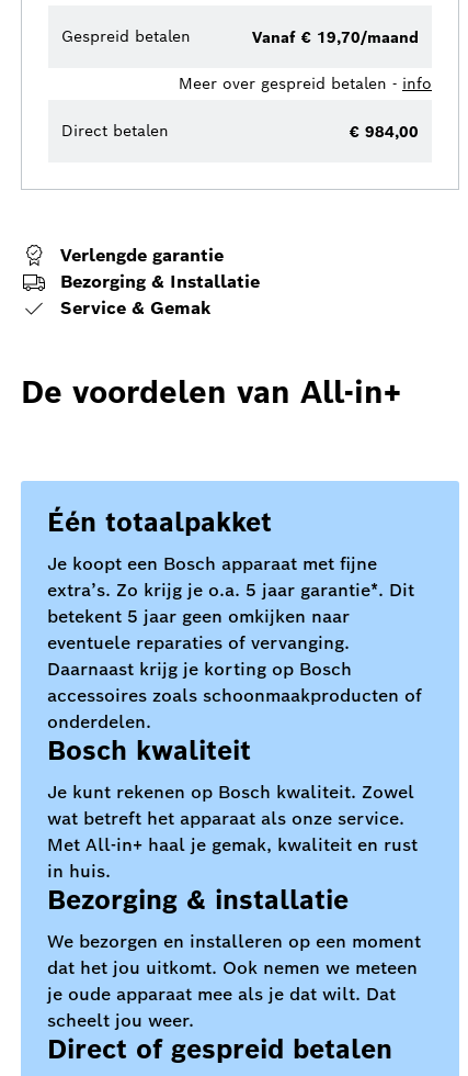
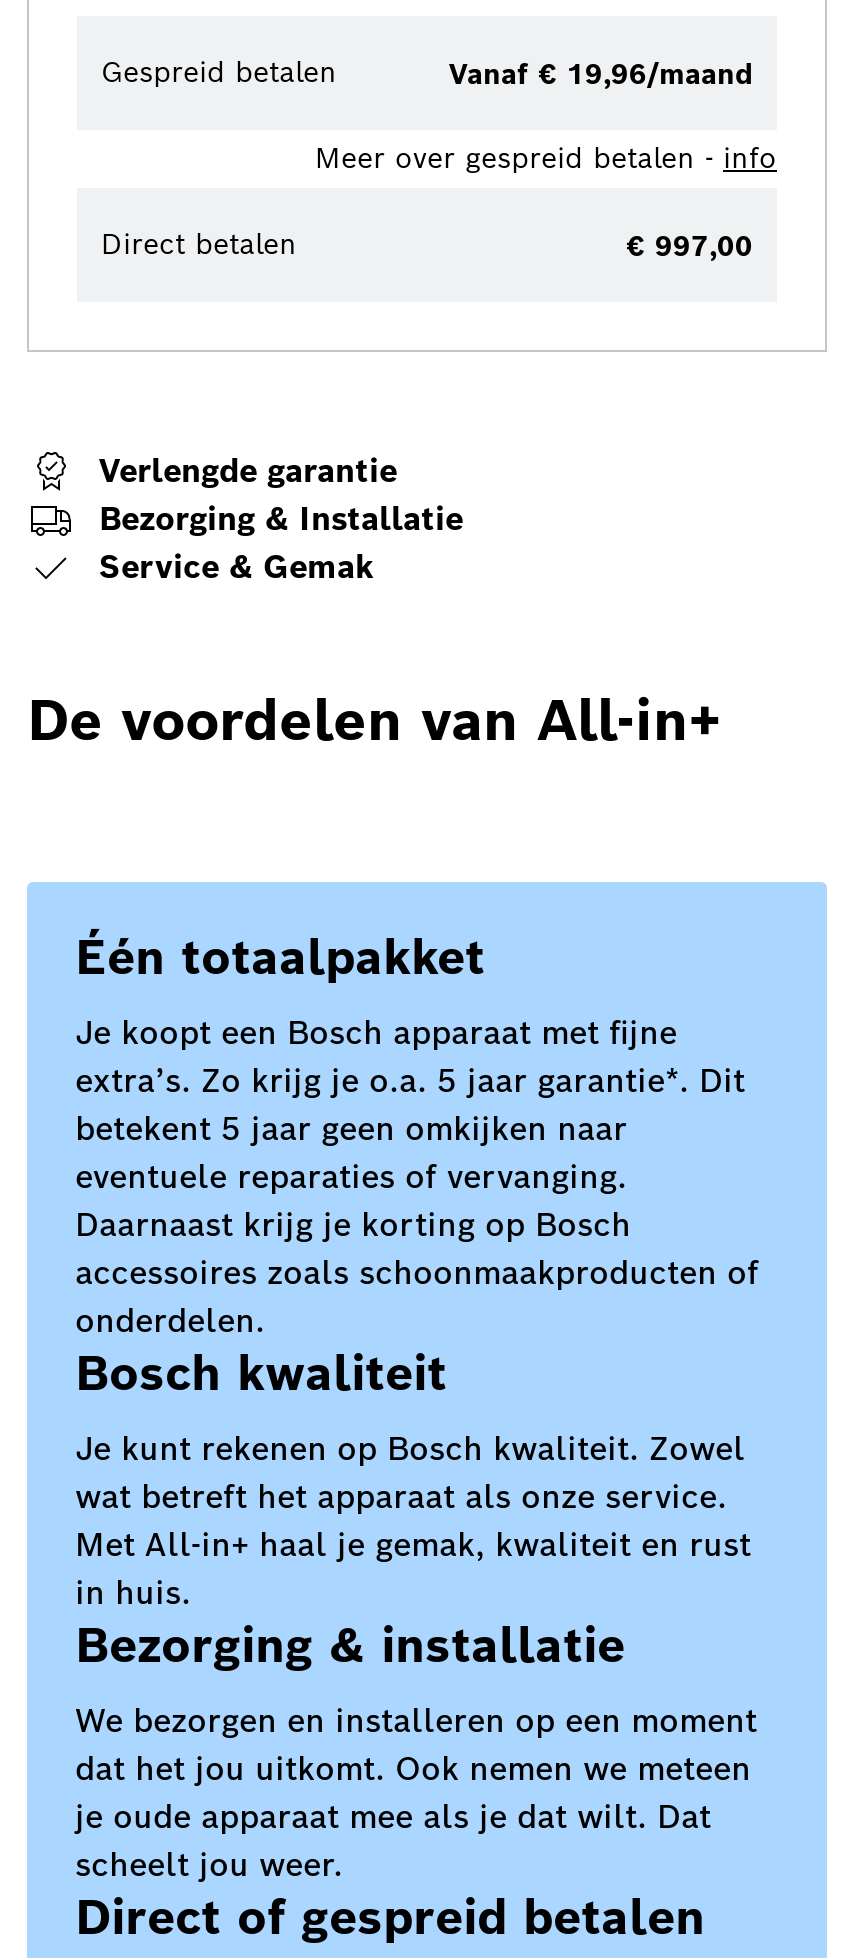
[252,27,419,47] Vanaf € 19,70/maand -> [449,56,753,92] Vanaf € 19,96/maand
[350,122,419,142] € 984,00 -> [627,228,753,264] € 997,00

